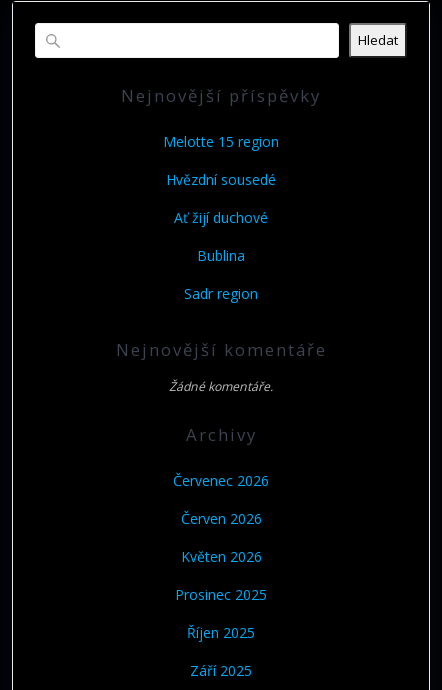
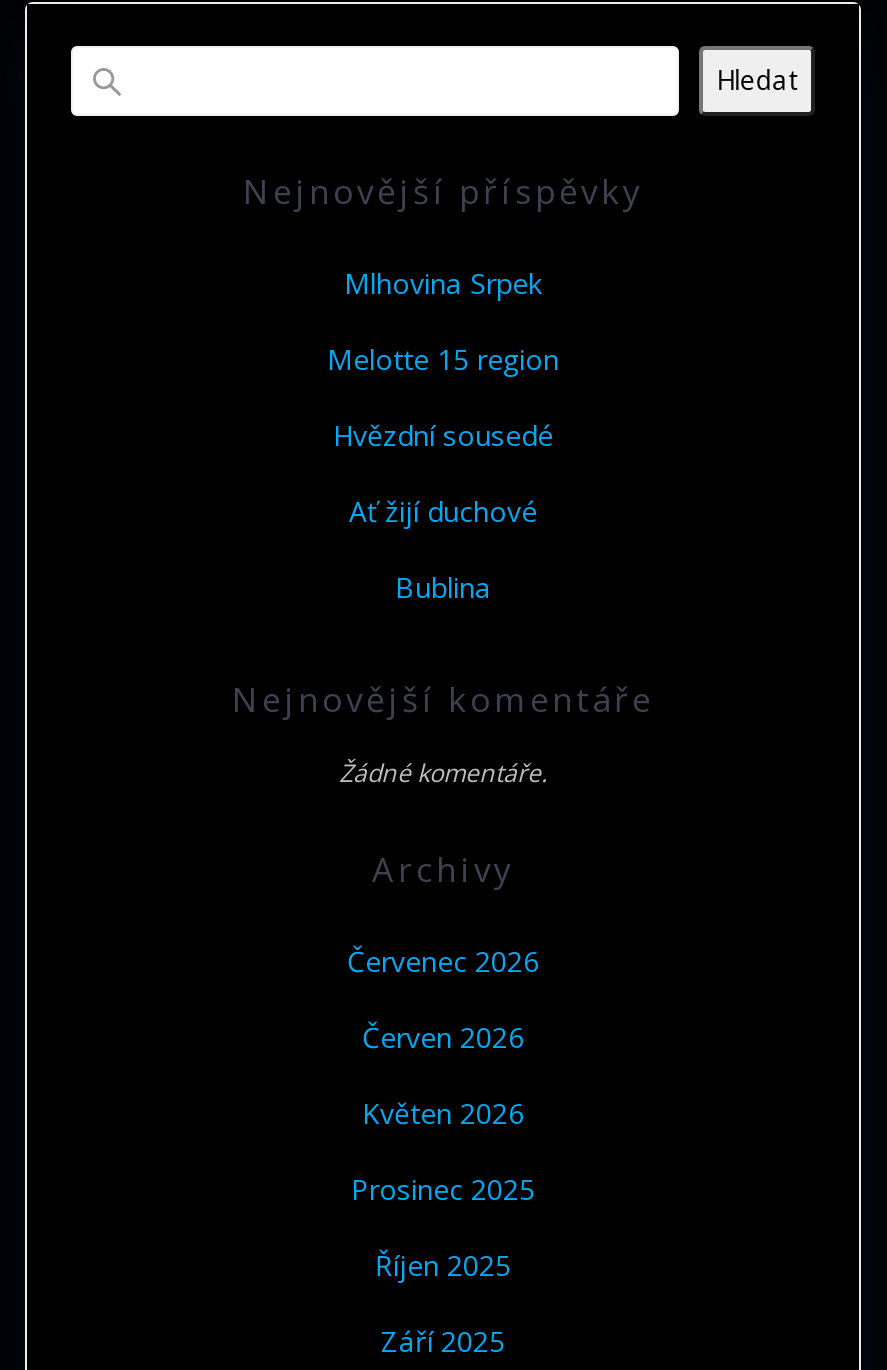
none -> [344,264,542,302] Mlhovina Srpek
moved [163,132,279,265] -> [327,340,559,606]: Melotte 15 region | Hvězdní sousedé | Ať žijí duchové | Bublina
[184,284,258,303] Sadr region -> none

